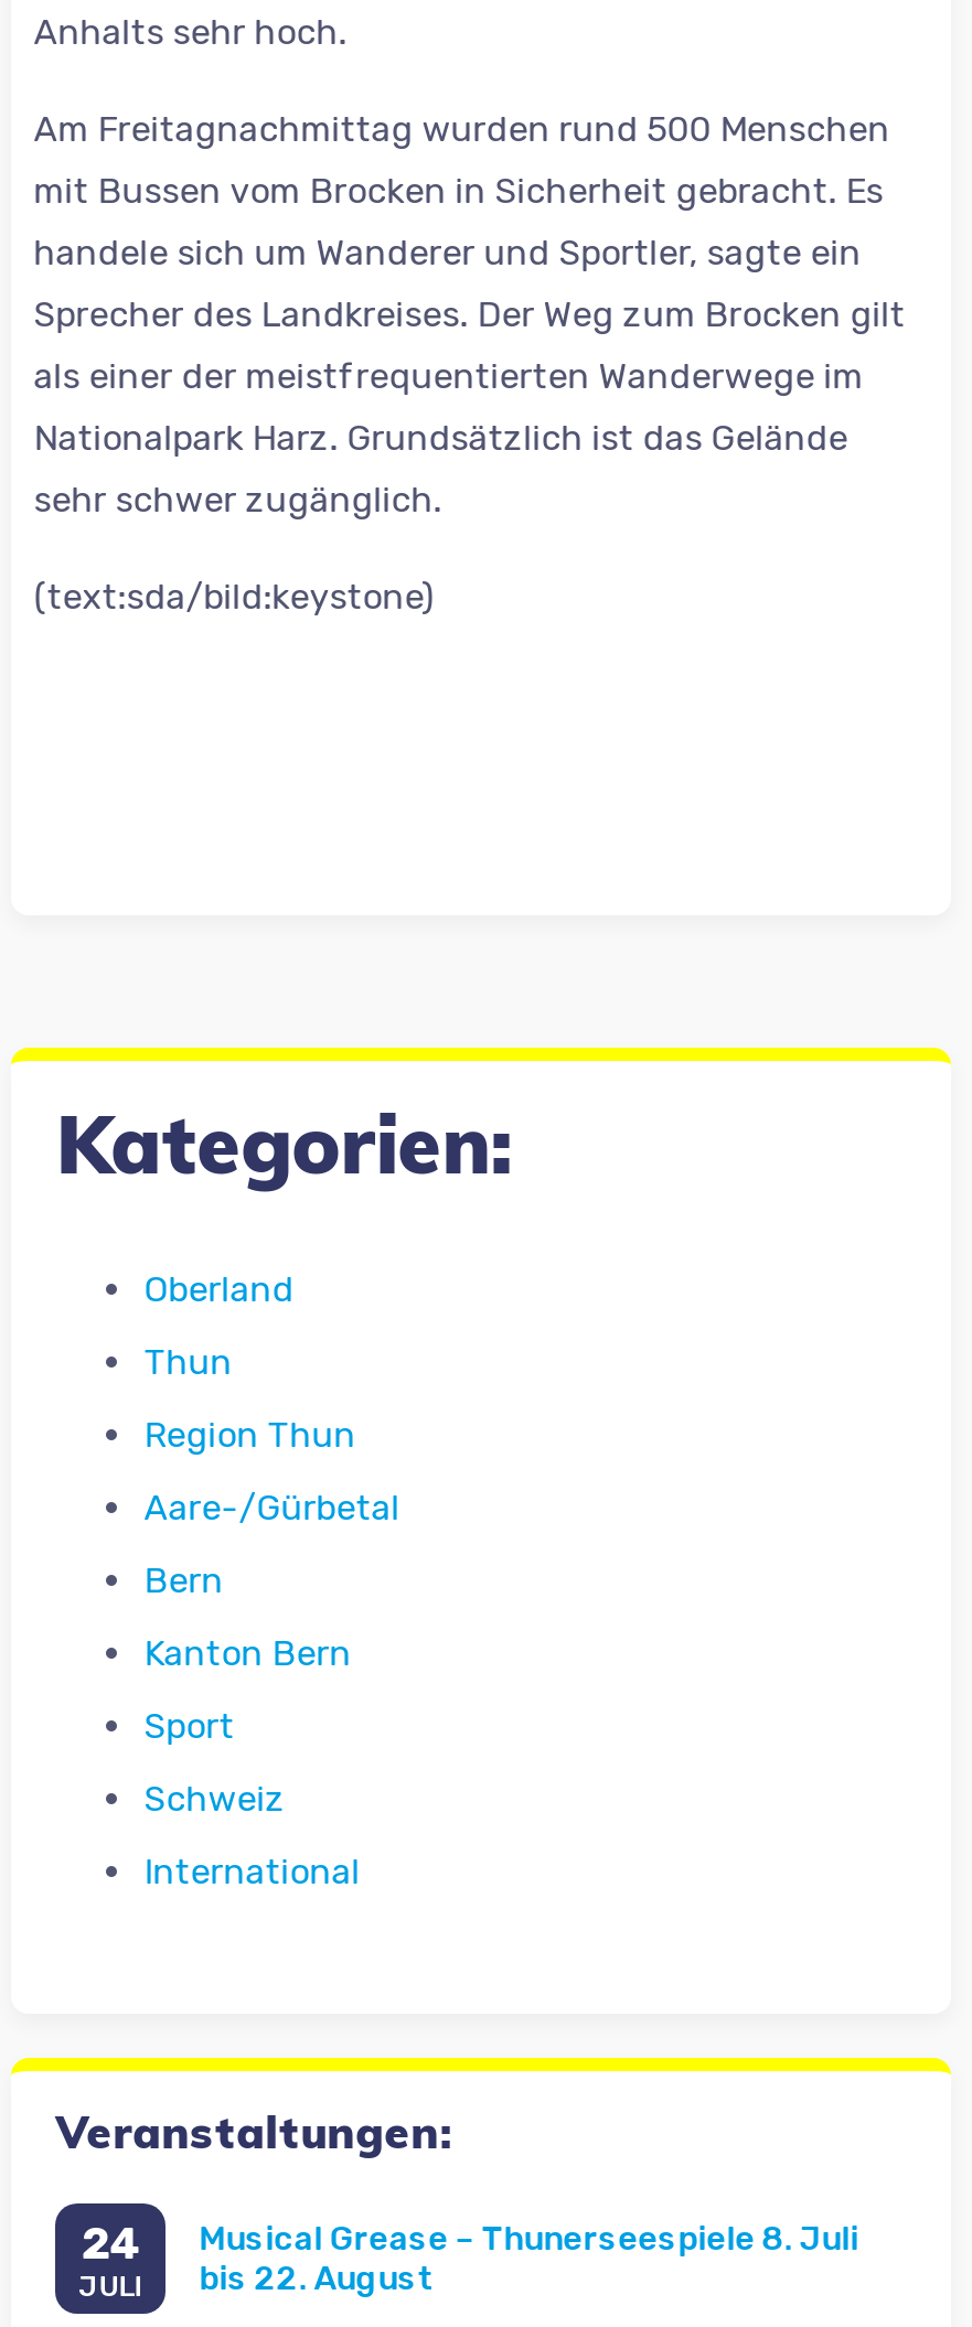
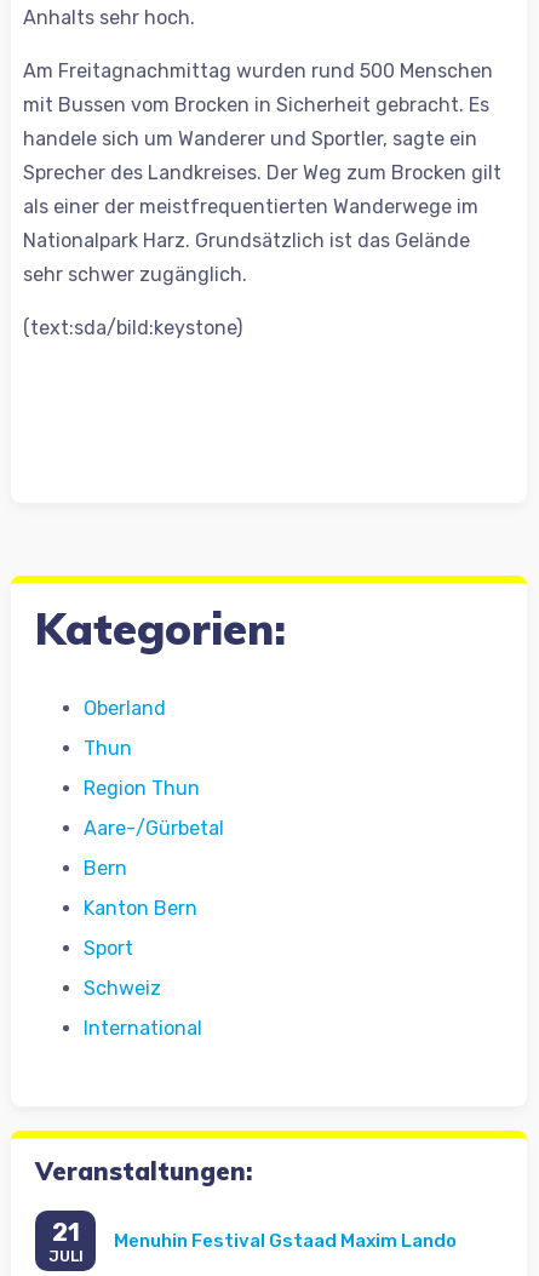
[81,2216,141,2269] 24 -> [52,1217,80,1246] 21
[199,2219,859,2298] Musical Grease – Thunerseespiele 8. Juli | bis 22. August -> [114,1230,457,1252] Menuhin Festival Gstaad Maxim Lando

